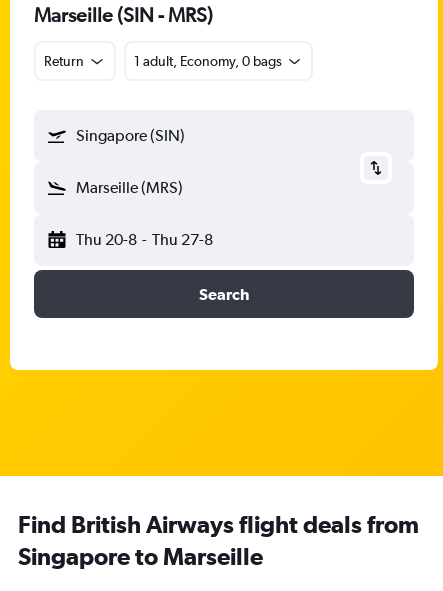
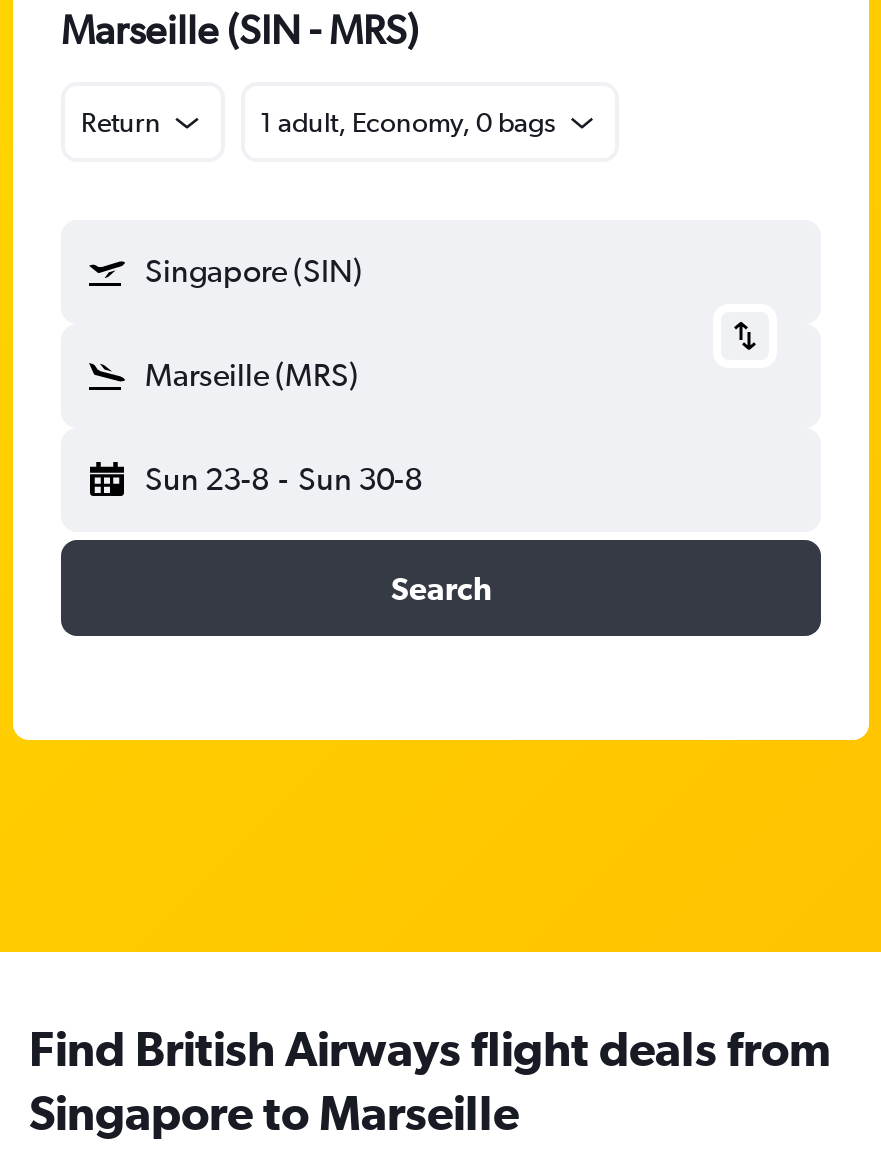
[76,230,213,249] Thu 20-8 - Thu 27-8 -> [145,460,422,498] Sun 23-8 - Sun 30-8

